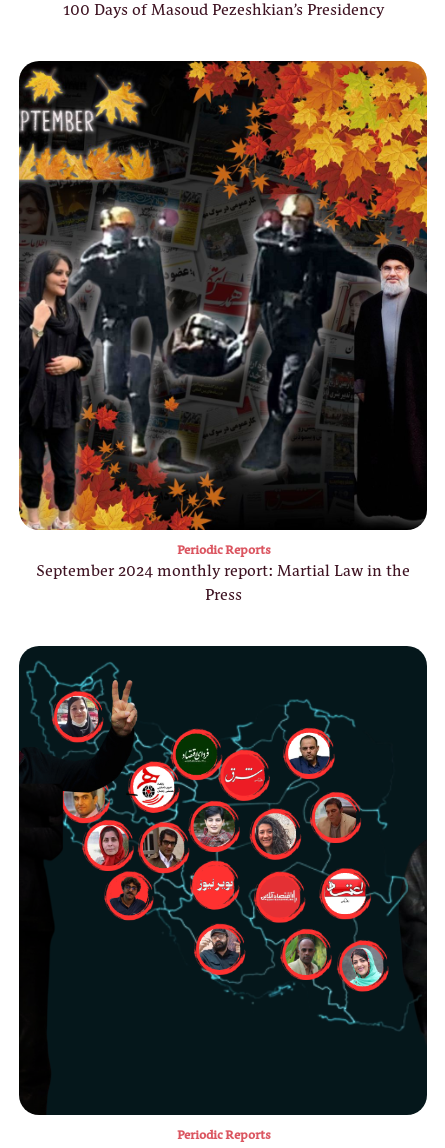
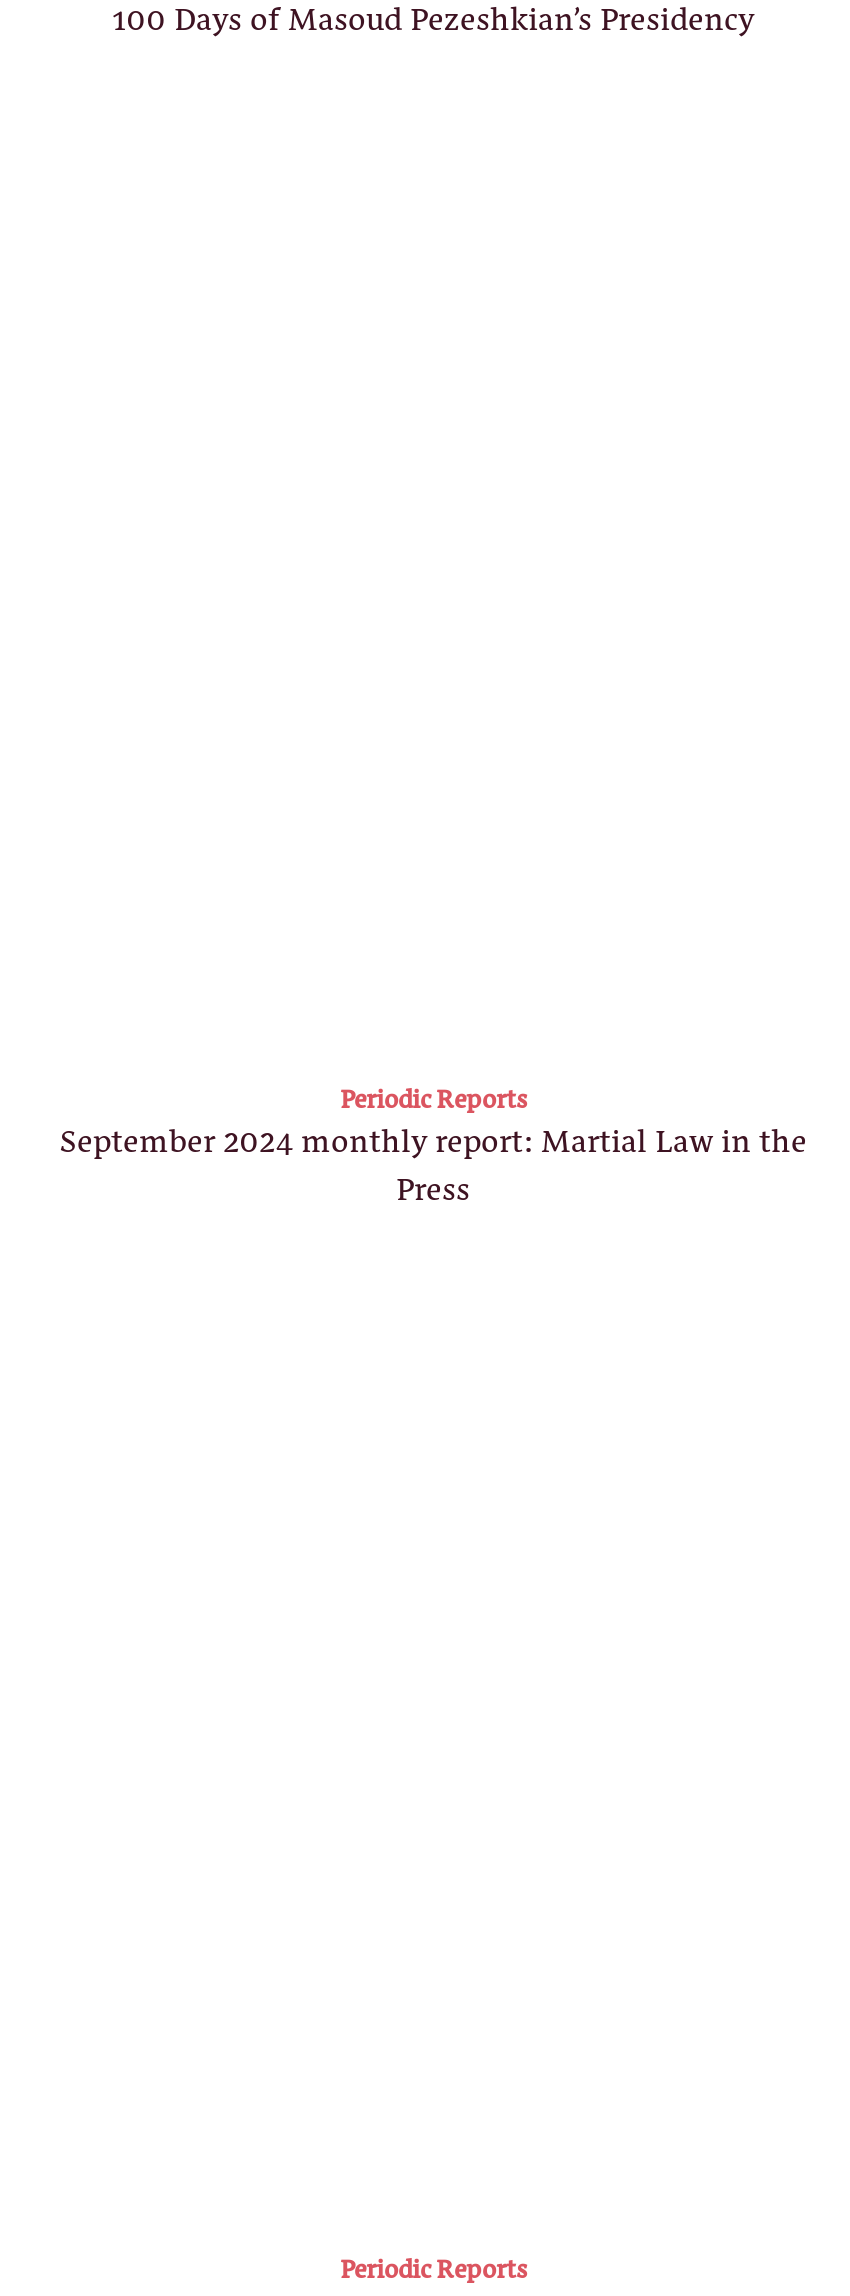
[18,60,428,531] [image] -> none
[18,645,428,1116] [image] -> none

